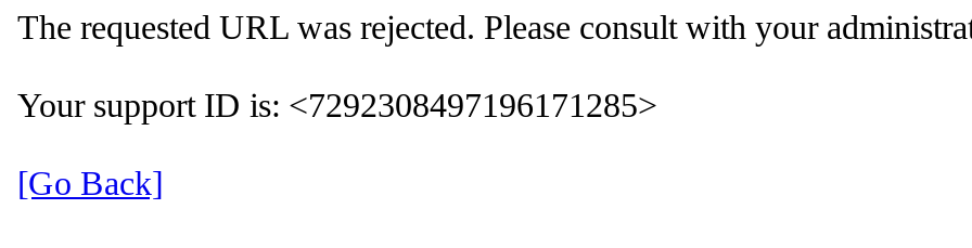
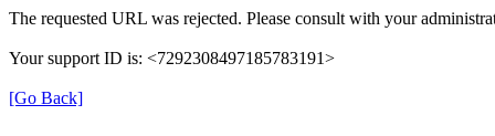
[17,87,657,123] Your support ID is: <7292308497196171285> -> [9,49,335,67] Your support ID is: <7292308497185783191>

